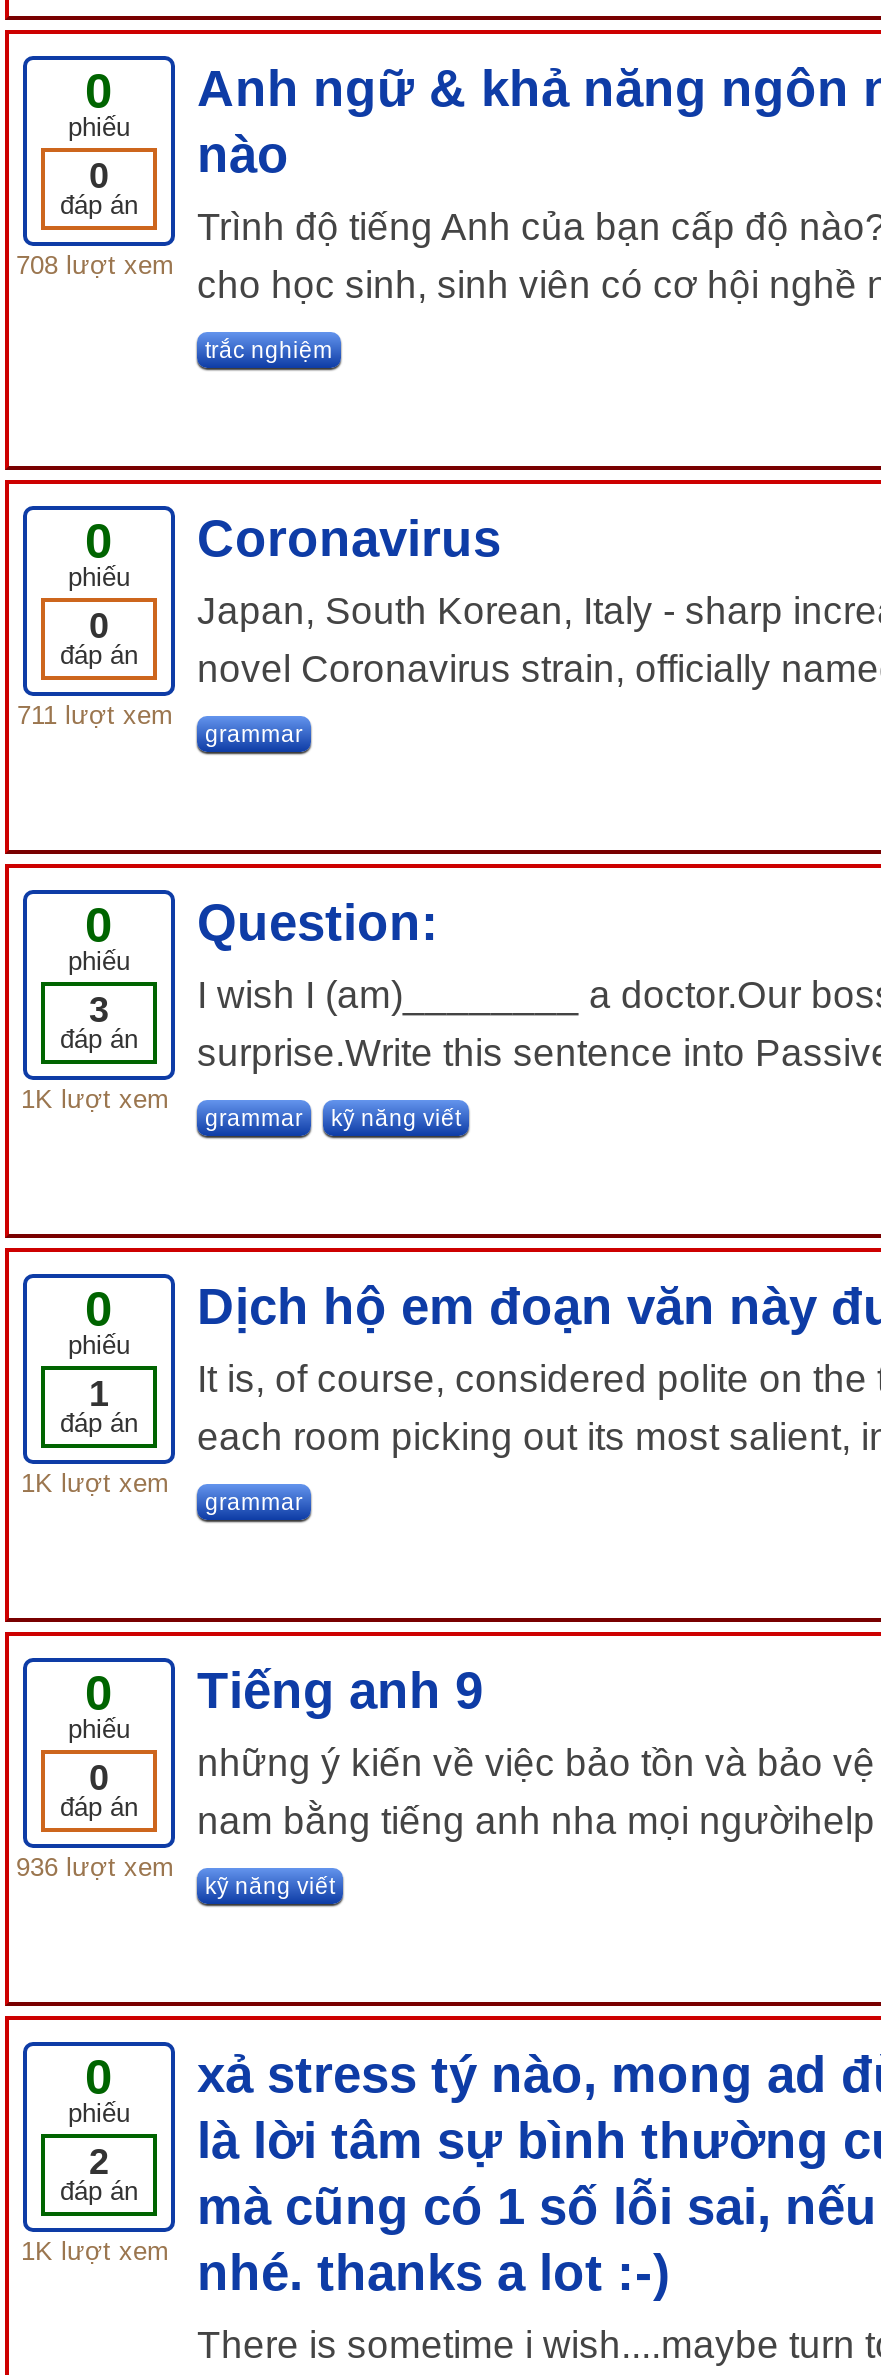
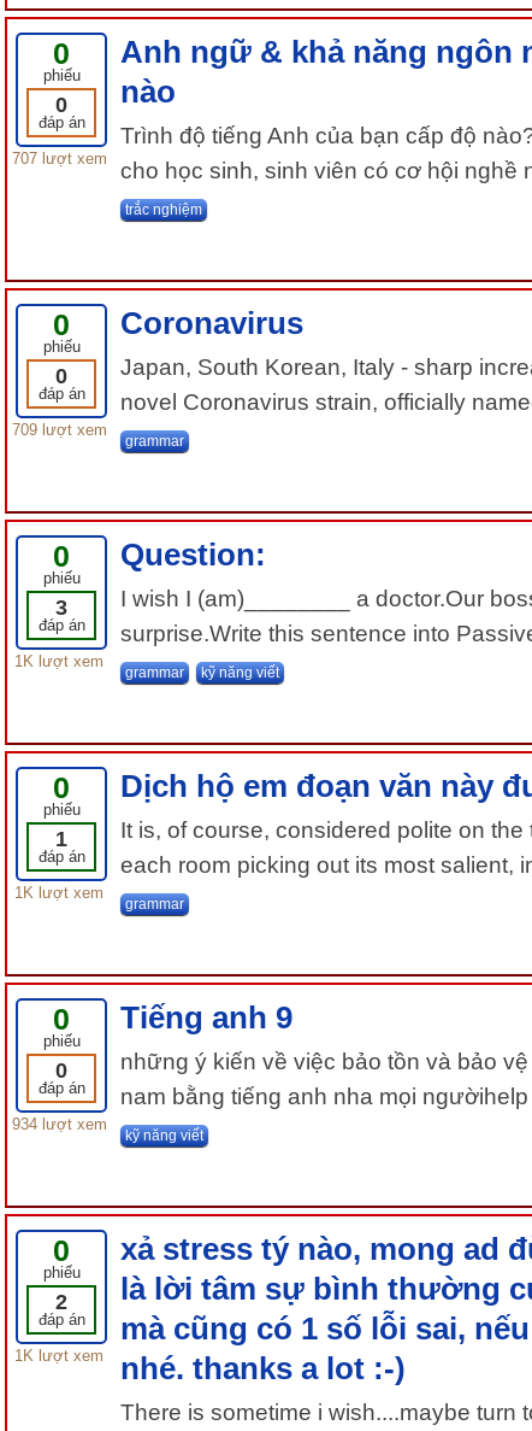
[16,250,174,280] 708 lượt xem -> [11,149,107,168] 707 lượt xem
[17,700,173,730] 711 lượt xem -> [11,421,107,439] 709 lượt xem
[16,1852,174,1882] 936 lượt xem -> [11,1115,107,1133] 934 lượt xem

